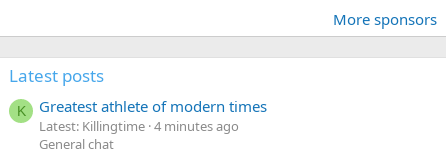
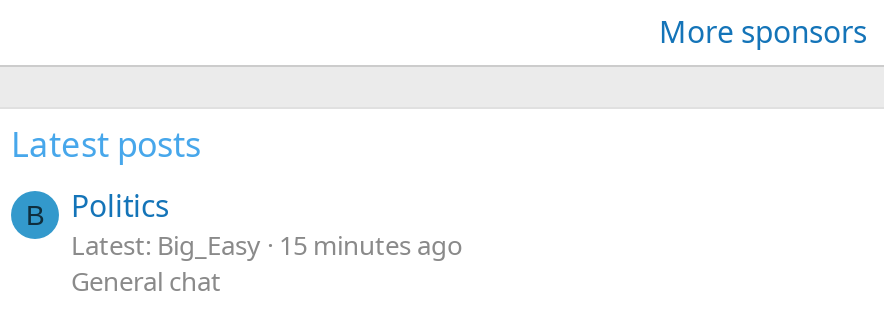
[16,96,267,135] K | Greatest athlete of modern times | Latest: Killingtime 4 minutes ago -> [26,186,463,264] B | Politics | Latest: Big_Easy 15 minutes ago

